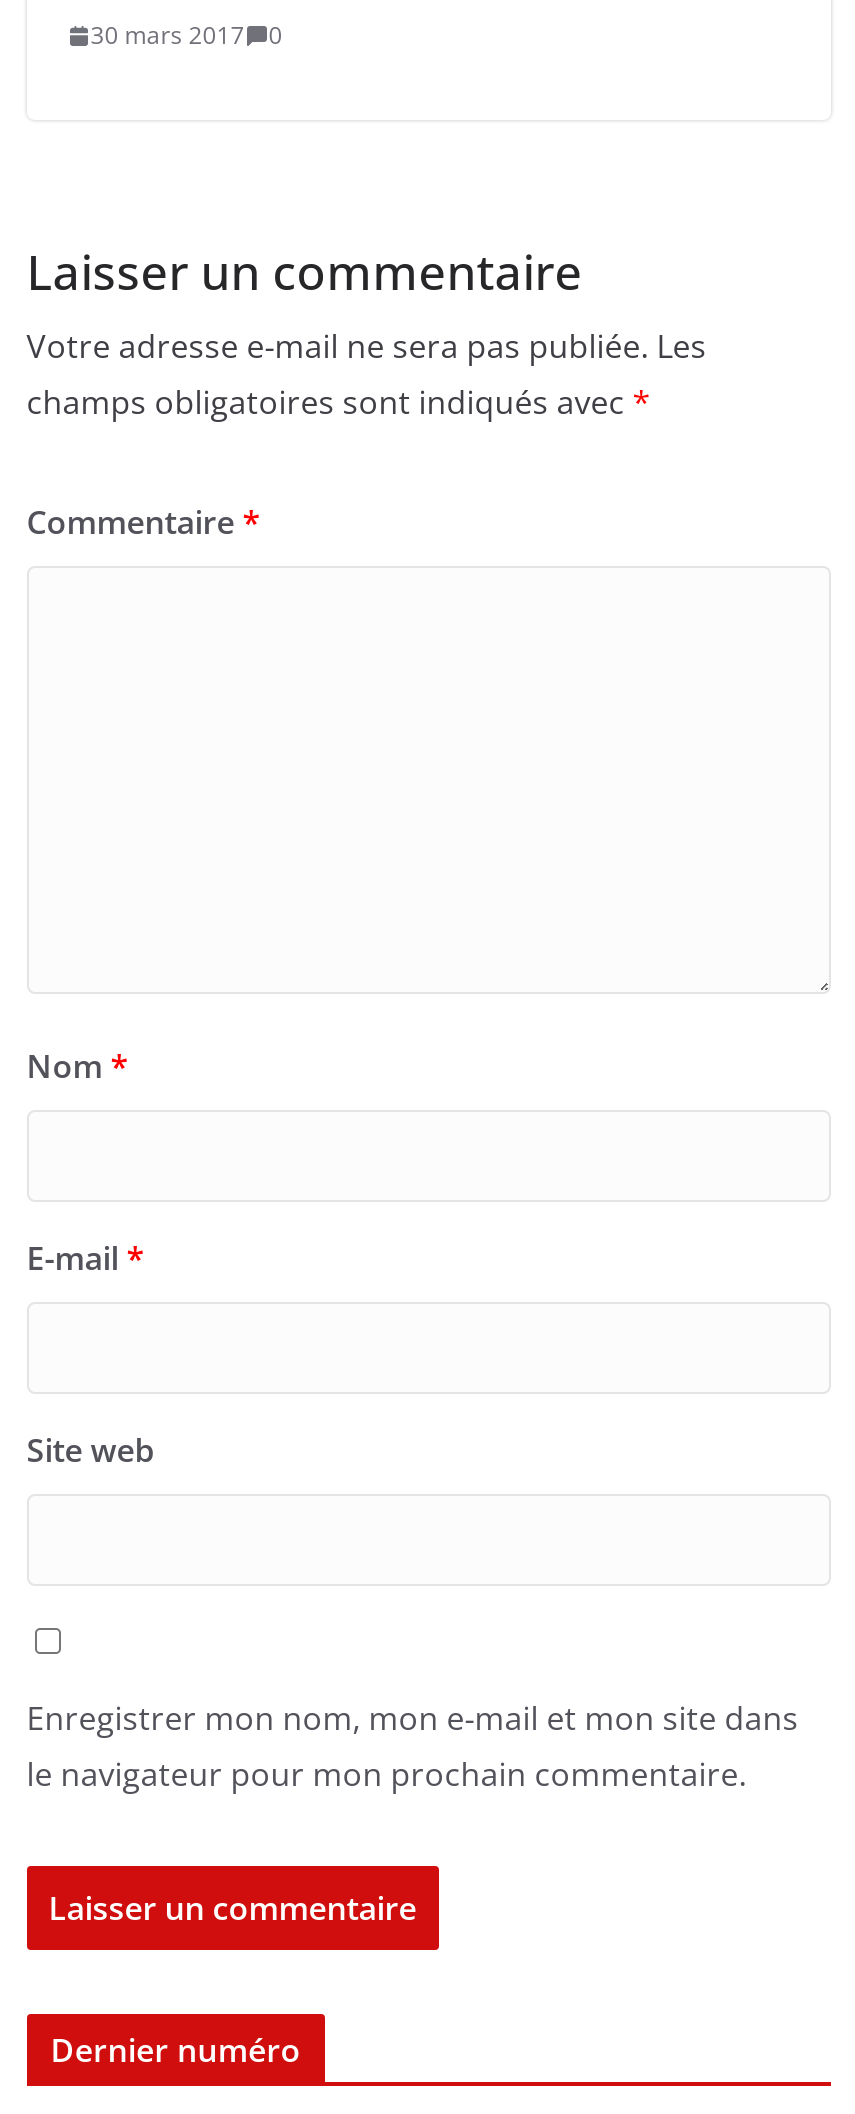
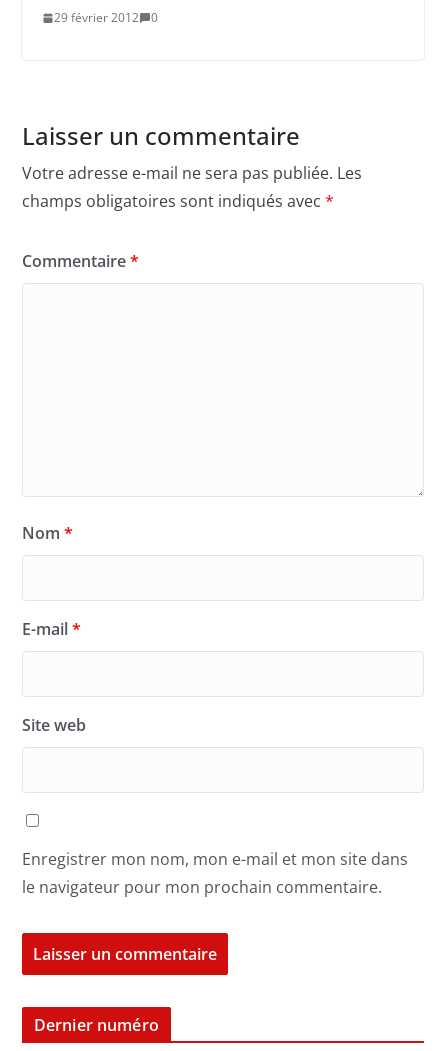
[90,19,282,53] 30 mars 2017 0 -> [54,9,158,26] 29 février 2012 0

